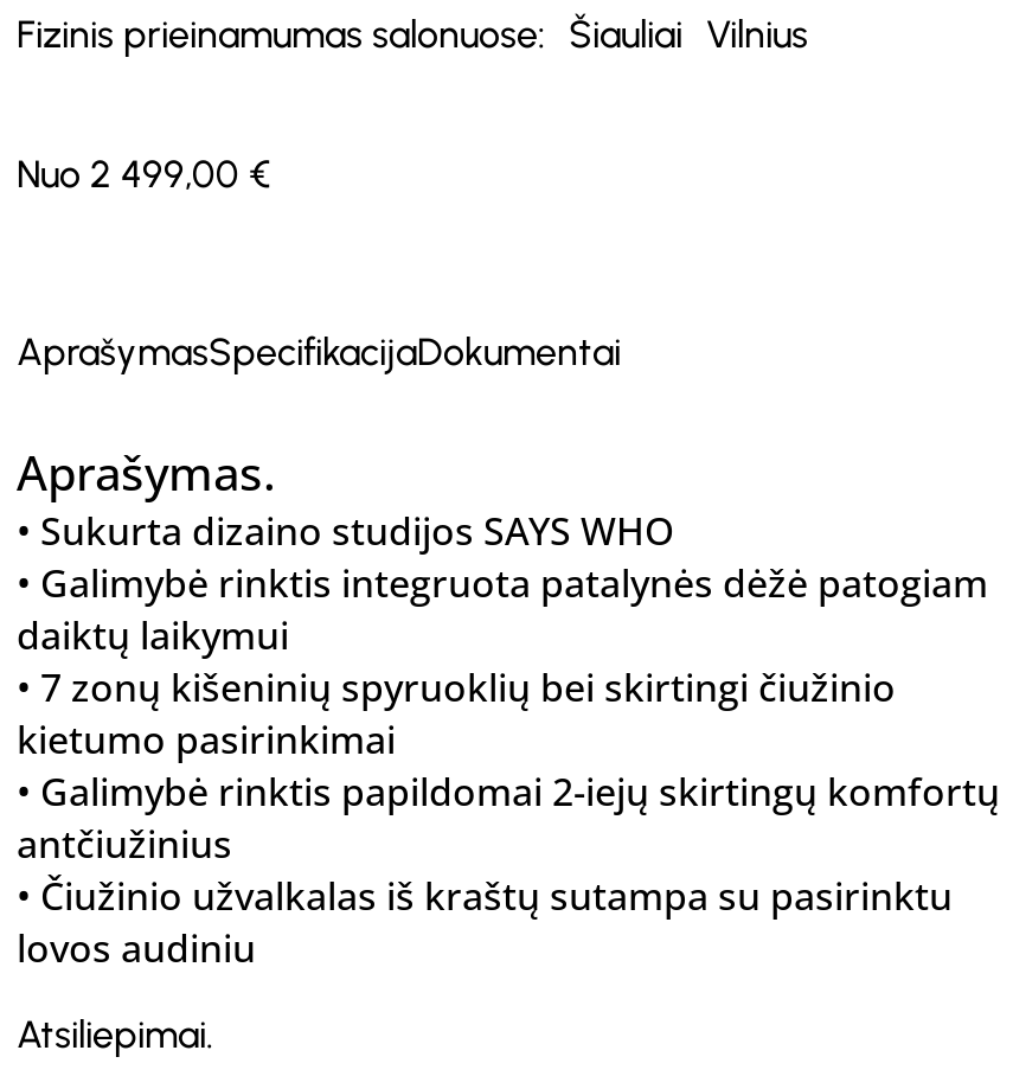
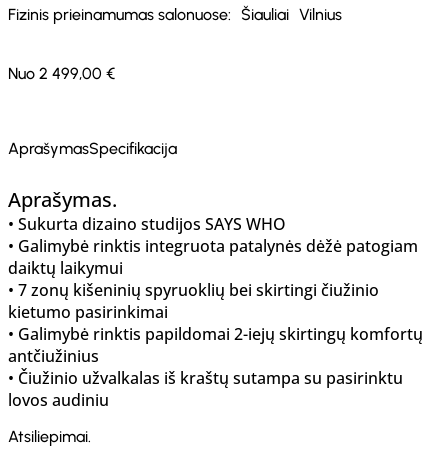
[17,329,621,375] AprašymasSpecifikacijaDokumentai -> [8,139,177,158] AprašymasSpecifikacija

